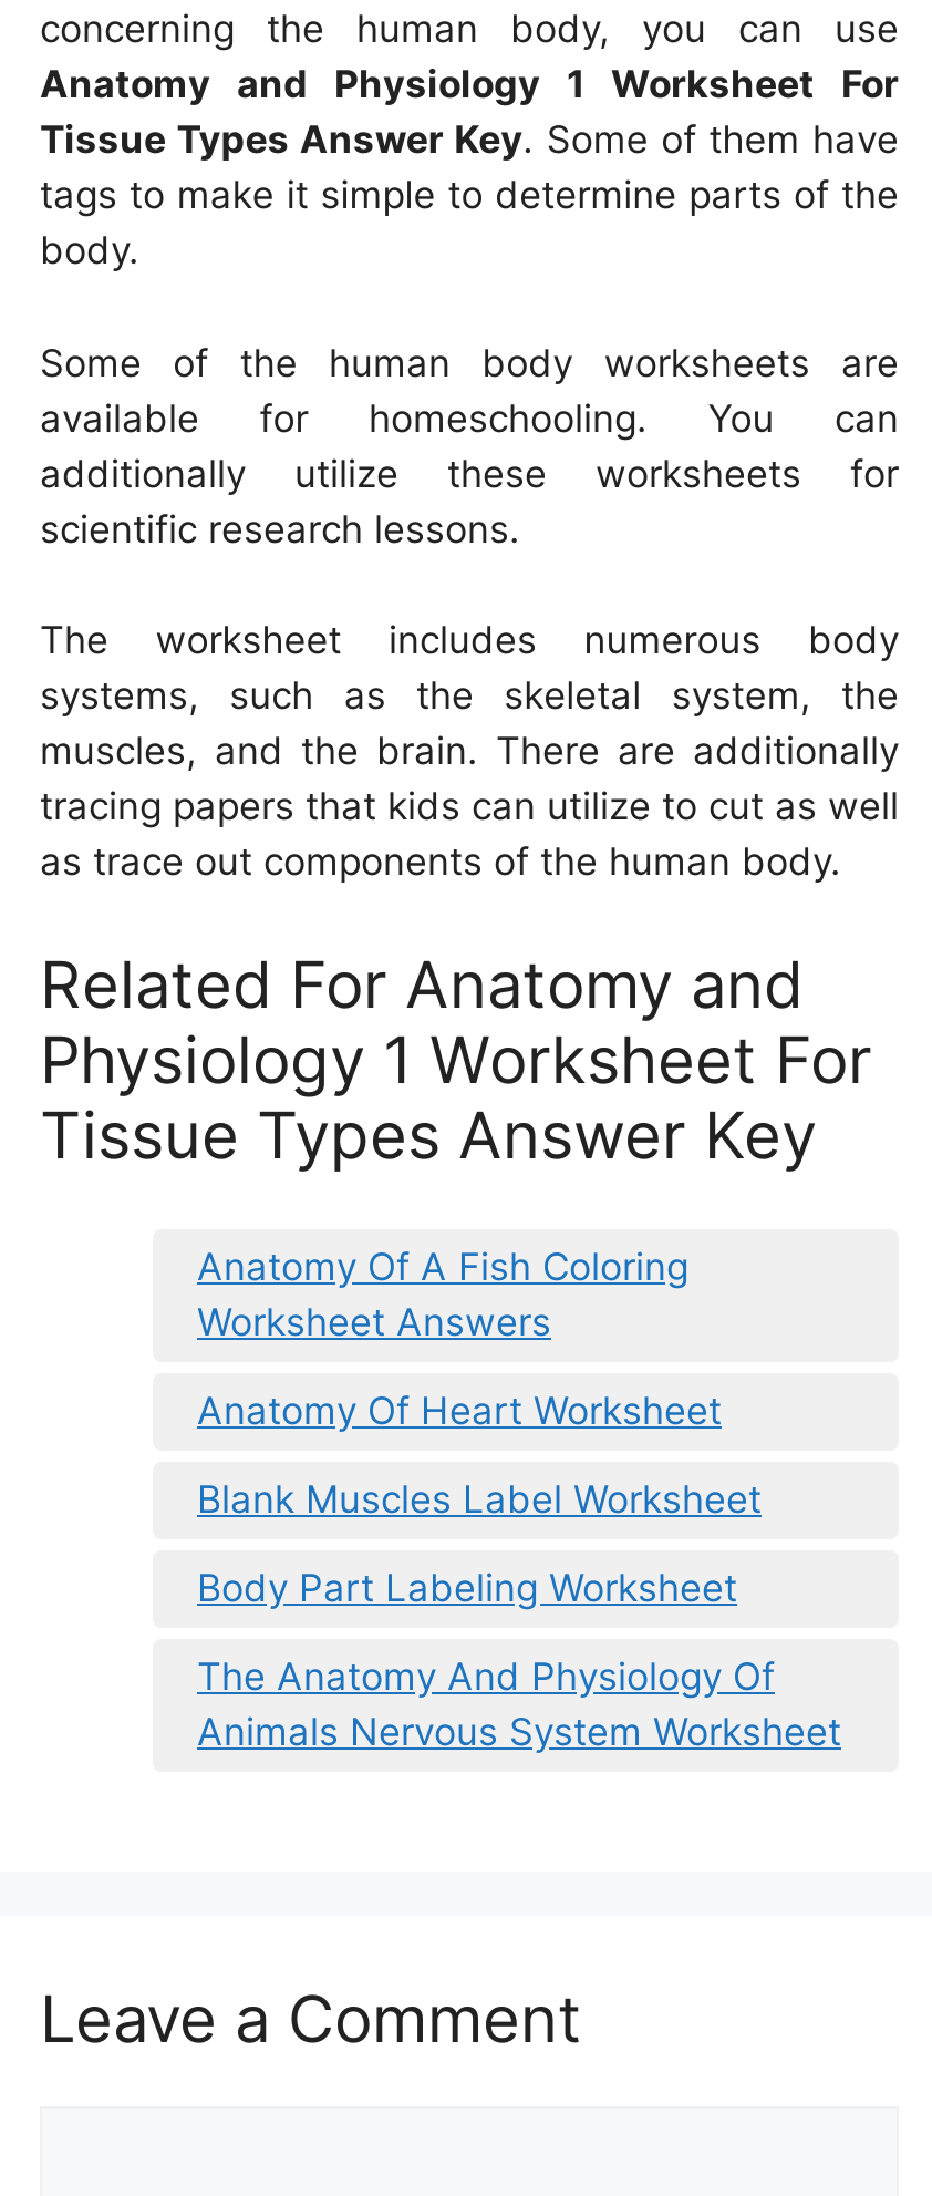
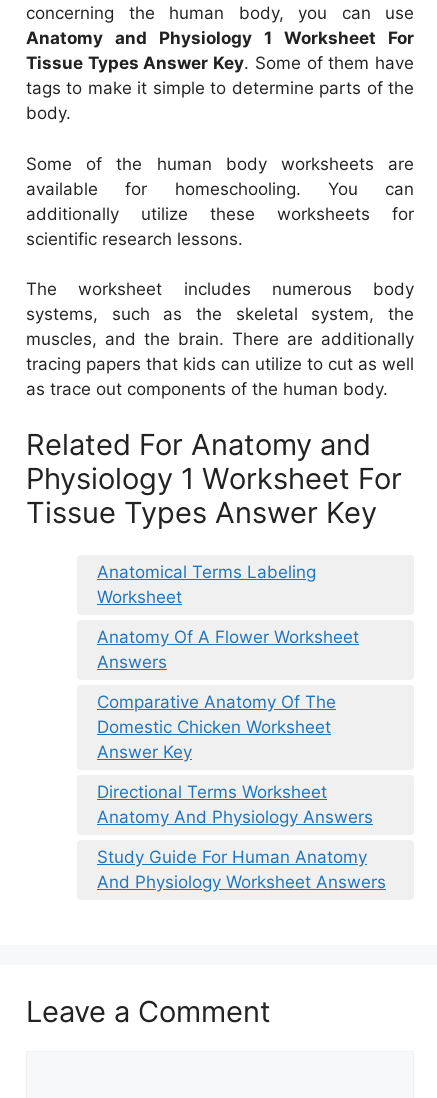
[197,1245,688,1345] Anatomy Of A Fish Coloring | Worksheet Answers -> [97,562,316,607] Anatomical Terms Labeling | Worksheet
[197,1389,722,1433] Anatomy Of Heart Worksheet -> [97,627,359,672] Anatomy Of A Flower Worksheet | Answers
[197,1478,762,1522] Blank Muscles Label Worksheet -> [97,692,336,762] Comparative Anatomy Of The | Domestic Chicken Worksheet | Answer Key
[197,1566,737,1611] Body Part Labeling Worksheet -> [97,782,373,827] Directional Terms Worksheet | Anatomy And Physiology Answers
[197,1655,841,1755] The Anatomy And Physiology Of | Animals Nervous System Worksheet -> [97,847,386,892] Study Guide For Human Anatomy | And Physiology Worksheet Answers

